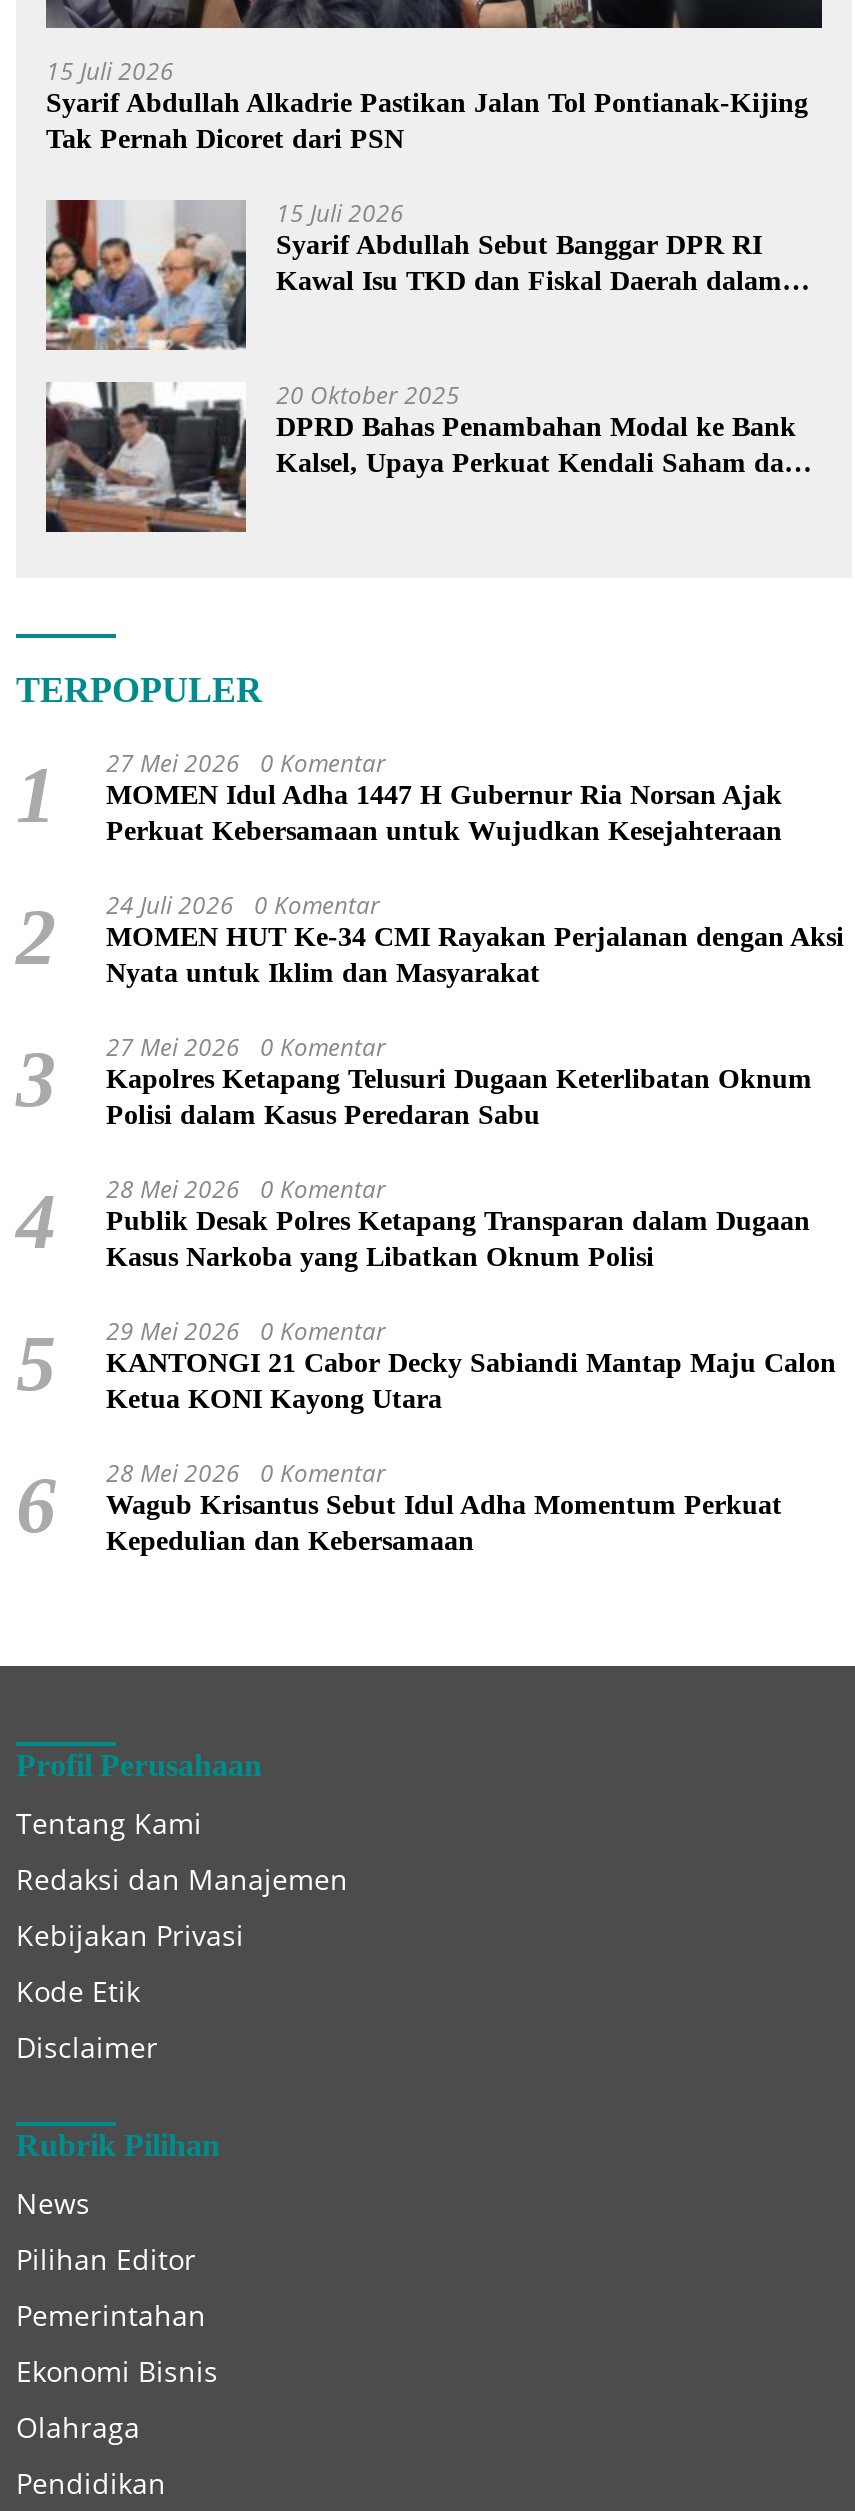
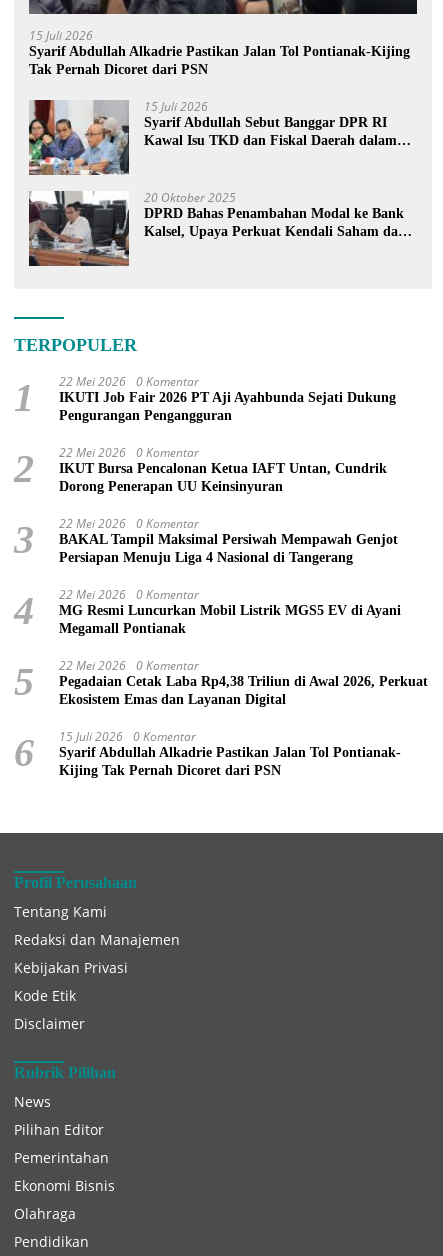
[106,746,782,846] 27 Mei 2026 0 Komentar | MOMEN Idul Adha 1447 H Gubernur Ria Norsan Ajak | Perkuat Kebersamaan untuk Wujudkan Kesejahteraan -> [59,373,396,423] 22 Mei 2026 0 Komentar | IKUTI Job Fair 2026 PT Aji Ayahbunda Sejati Dukung | Pengurangan Pengangguran
[106,888,844,988] 24 Juli 2026 0 Komentar | MOMEN HUT Ke-34 CMI Rayakan Perjalanan dengan Aksi | Nyata untuk Iklim dan Masyarakat -> [59,444,387,494] 22 Mei 2026 0 Komentar | IKUT Bursa Pencalonan Ketua IAFT Untan, Cundrik | Dorong Penerapan UU Keinsinyuran
[106,1030,812,1130] 27 Mei 2026 0 Komentar | Kapolres Ketapang Telusuri Dugaan Keterlibatan Oknum | Polisi dalam Kasus Peredaran Sabu -> [59,515,398,565] 22 Mei 2026 0 Komentar | BAKAL Tampil Maksimal Persiwah Mempawah Genjot | Persiapan Menuju Liga 4 Nasional di Tangerang
[106,1172,810,1272] 28 Mei 2026 0 Komentar | Publik Desak Polres Ketapang Transparan dalam Dugaan | Kasus Narkoba yang Libatkan Oknum Polisi -> [59,586,401,636] 22 Mei 2026 0 Komentar | MG Resmi Luncurkan Mobil Listrik MGS5 EV di Ayani | Megamall Pontianak
[106,1314,836,1414] 29 Mei 2026 0 Komentar | KANTONGI 21 Cabor Decky Sabiandi Mantap Maju Calon | Ketua KONI Kayong Utara -> [59,657,428,707] 22 Mei 2026 0 Komentar | Pegadaian Cetak Laba Rp4,38 Triliun di Awal 2026, Perkuat | Ekosistem Emas dan Layanan Digital
[106,1456,782,1556] 28 Mei 2026 0 Komentar | Wagub Krisantus Sebut Idul Adha Momentum Perkuat | Kepedulian dan Kebersamaan -> [59,728,401,778] 15 Juli 2026 0 Komentar | Syarif Abdullah Alkadrie Pastikan Jalan Tol Pontianak- | Kijing Tak Pernah Dicoret dari PSN

